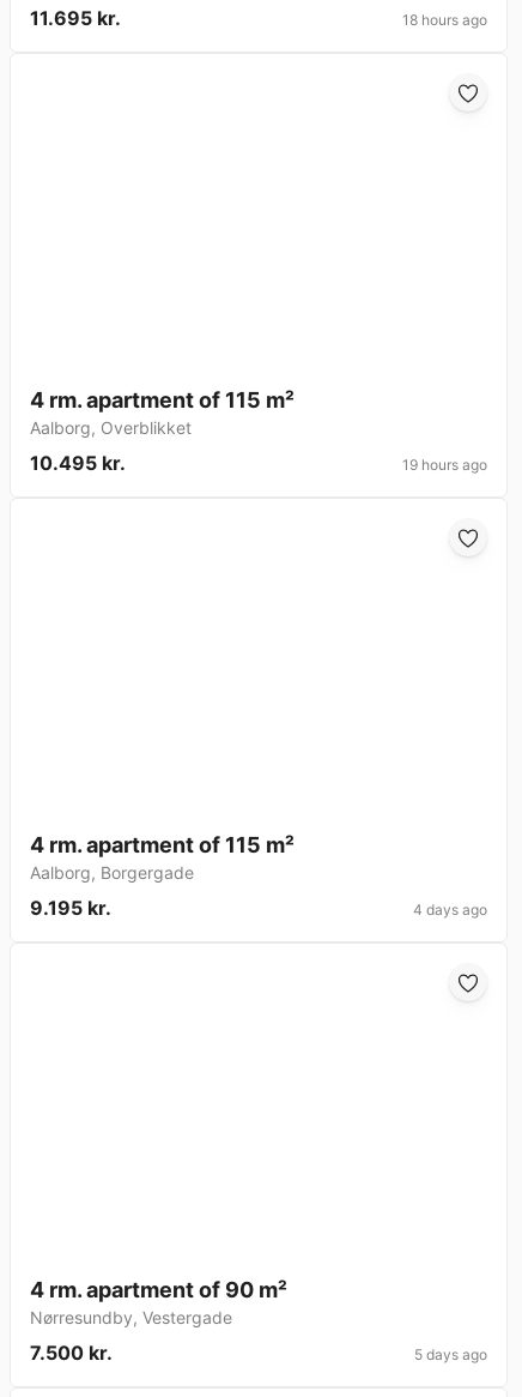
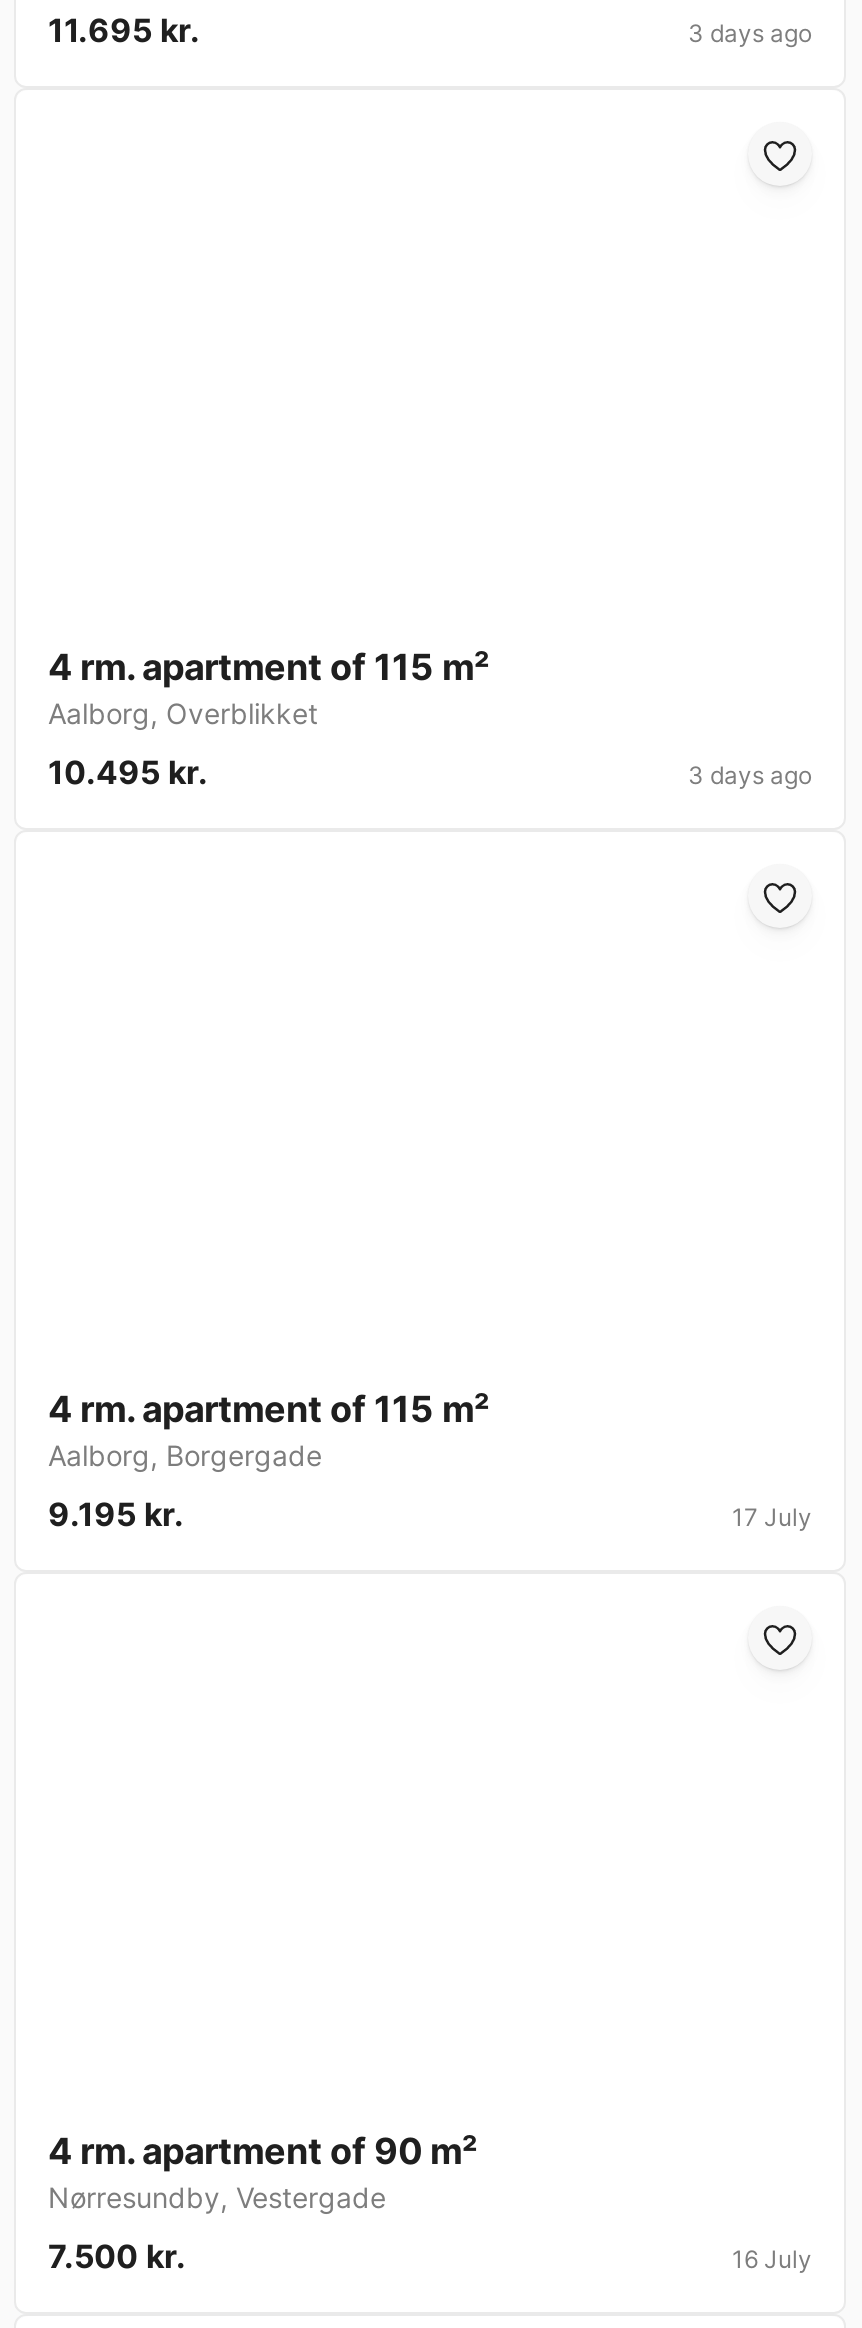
[402,11,487,29] 18 hours ago -> [688,19,812,49] 3 days ago
[402,456,487,474] 19 hours ago -> [688,761,812,791] 3 days ago
[413,901,487,919] 4 days ago -> [732,1503,812,1533] 17 July
[414,1346,487,1364] 5 days ago -> [732,2245,812,2275] 16 July

